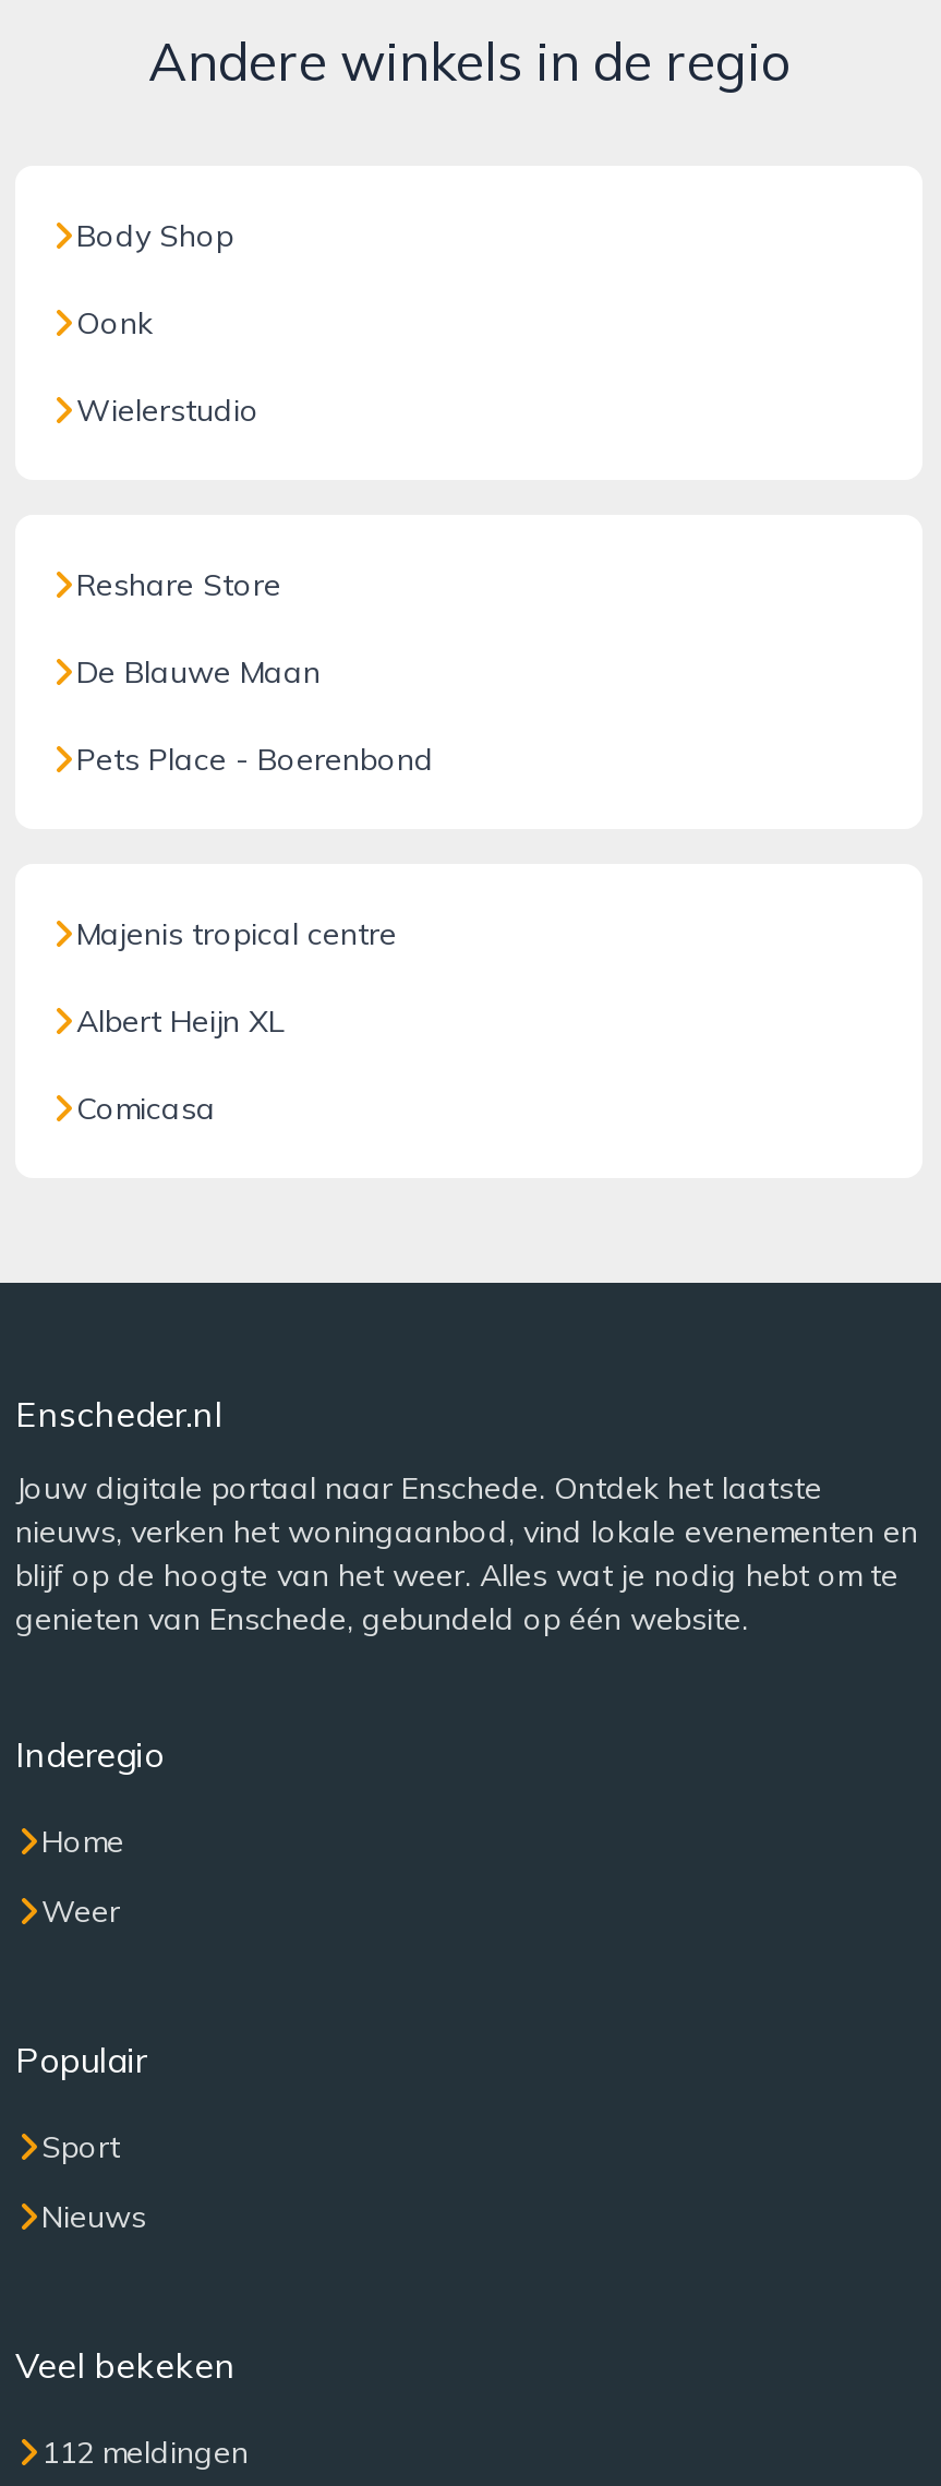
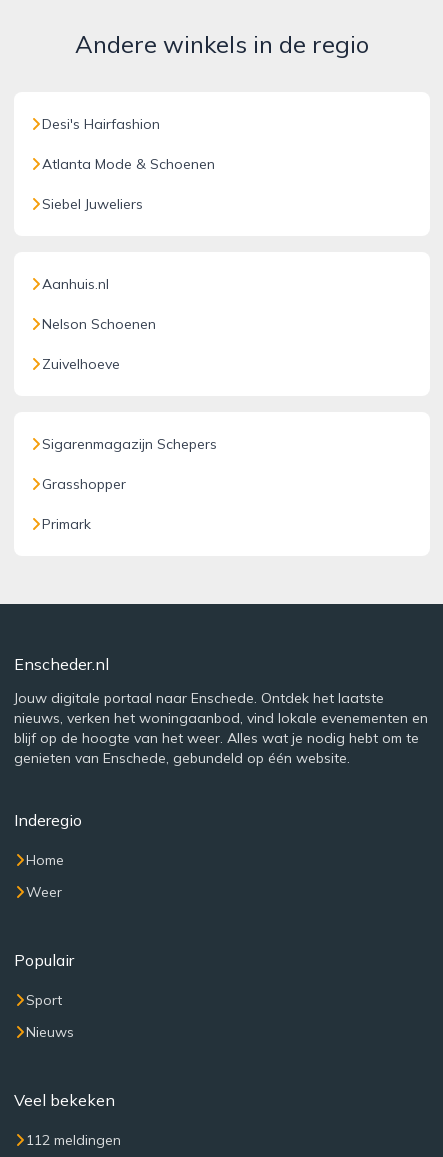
[76,216,233,255] Body Shop -> [42,115,160,133] Desi's Hairfashion
[76,303,153,343] Oonk -> [42,155,215,173] Atlanta Mode & Schoenen
[76,391,260,430] Wielerstudio -> [42,195,143,213] Siebel Juweliers
[76,565,281,604] Reshare Store -> [42,275,109,293] Aanhuis.nl
[76,652,321,692] De Blauwe Maan -> [42,315,156,333] Nelson Schoenen
[76,740,434,779] Pets Place - Boerenbond -> [42,355,120,373] Zuivelhoeve
[76,914,397,953] Majenis tropical centre -> [42,435,217,453] Sigarenmagazijn Schepers
[76,1001,283,1041] Albert Heijn XL -> [42,475,126,493] Grasshopper
[76,1089,216,1128] Comicasa -> [42,515,91,533] Primark

